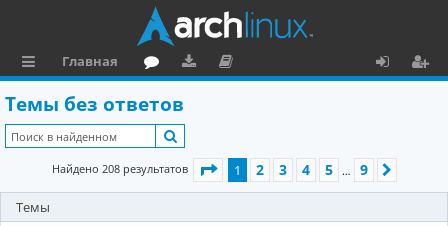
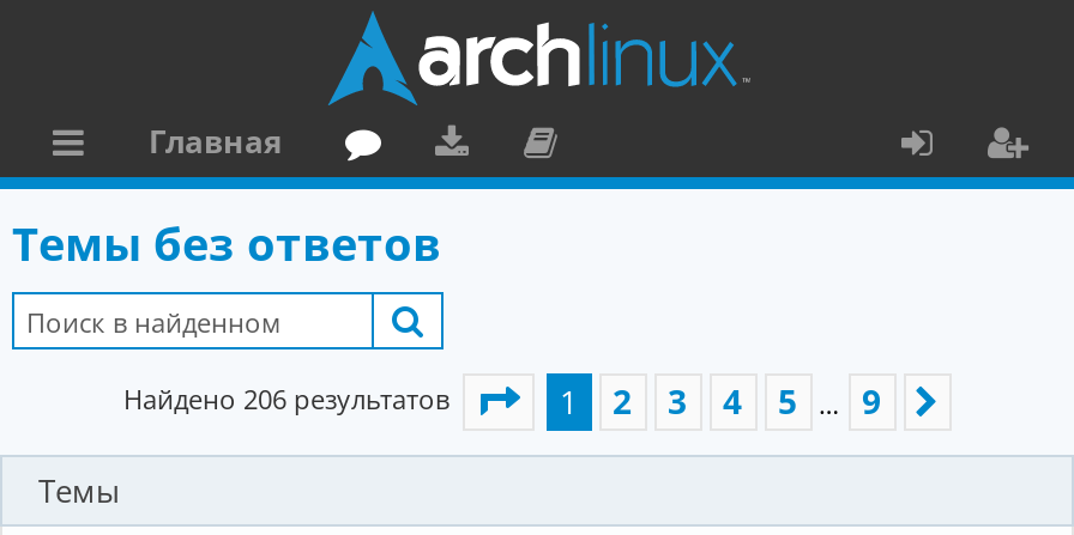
[51,161,190,176] Найдено 208 результатов -> [123,381,457,417] Найдено 206 результатов

